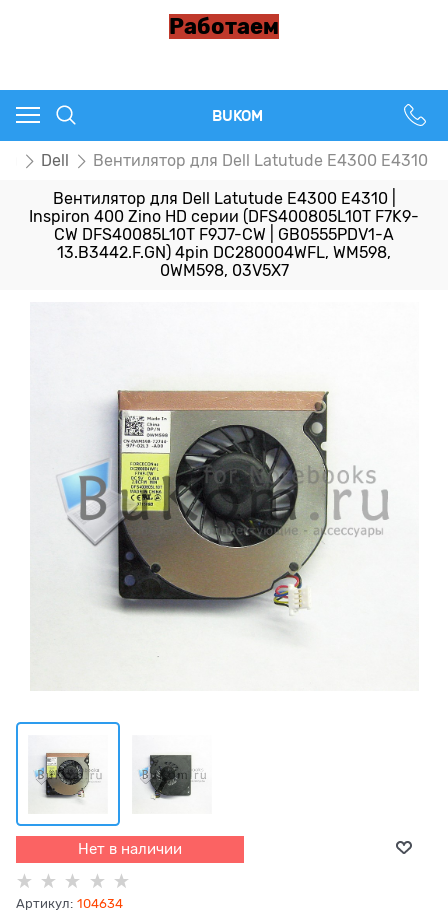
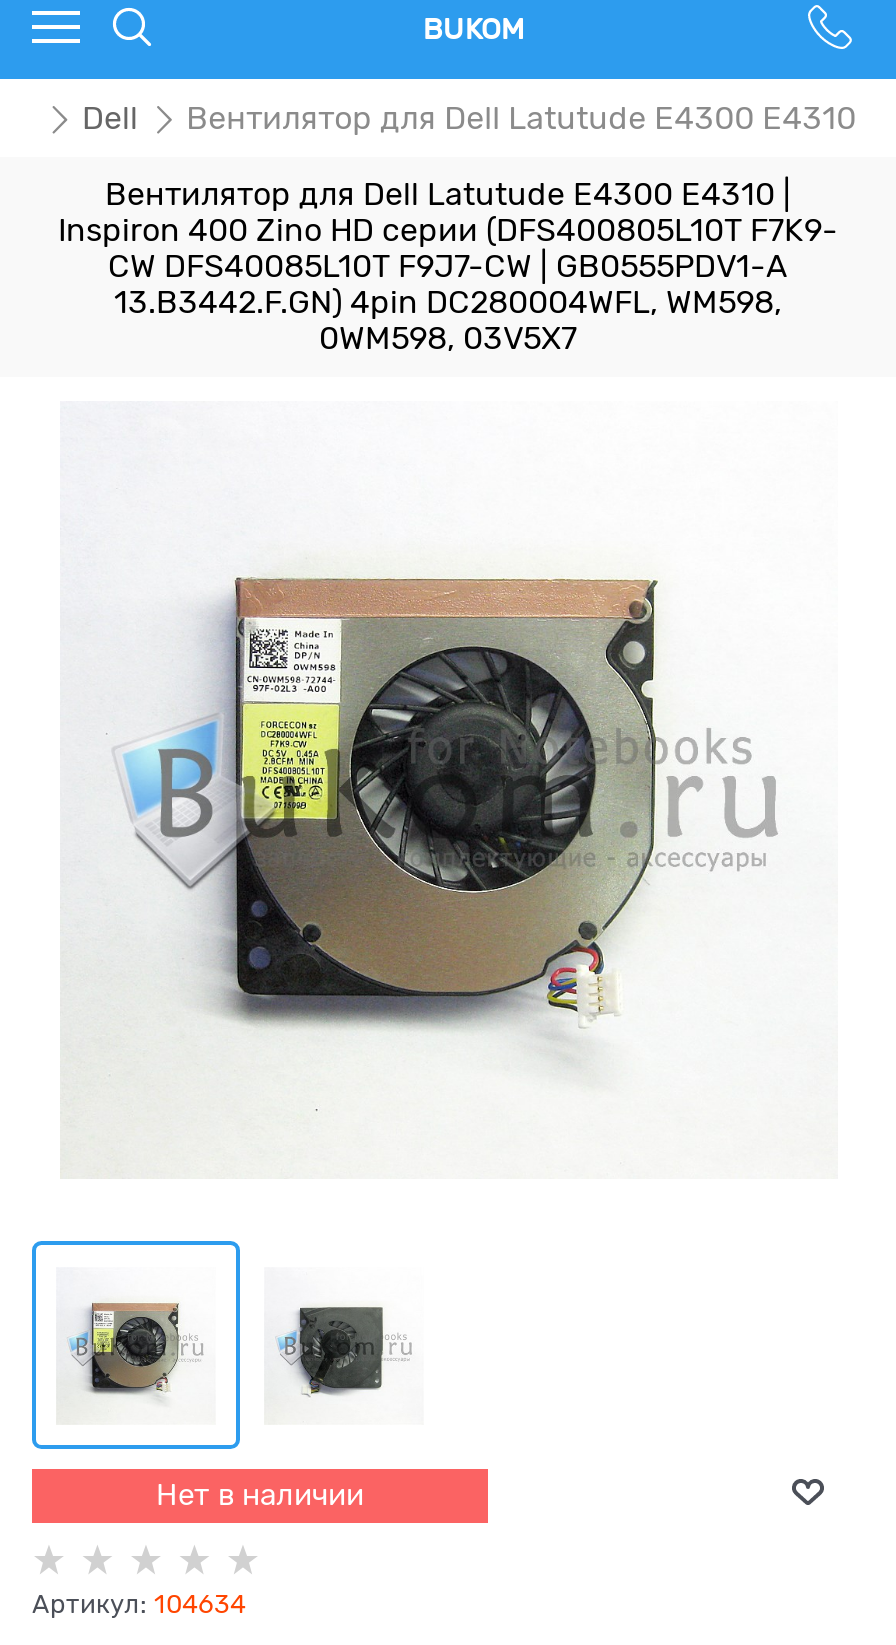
[169,14,279,39] Работаем -> none

